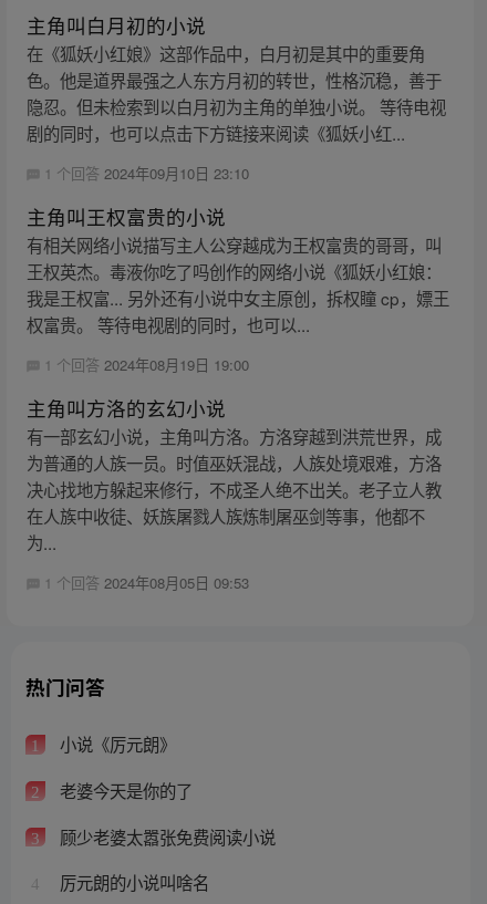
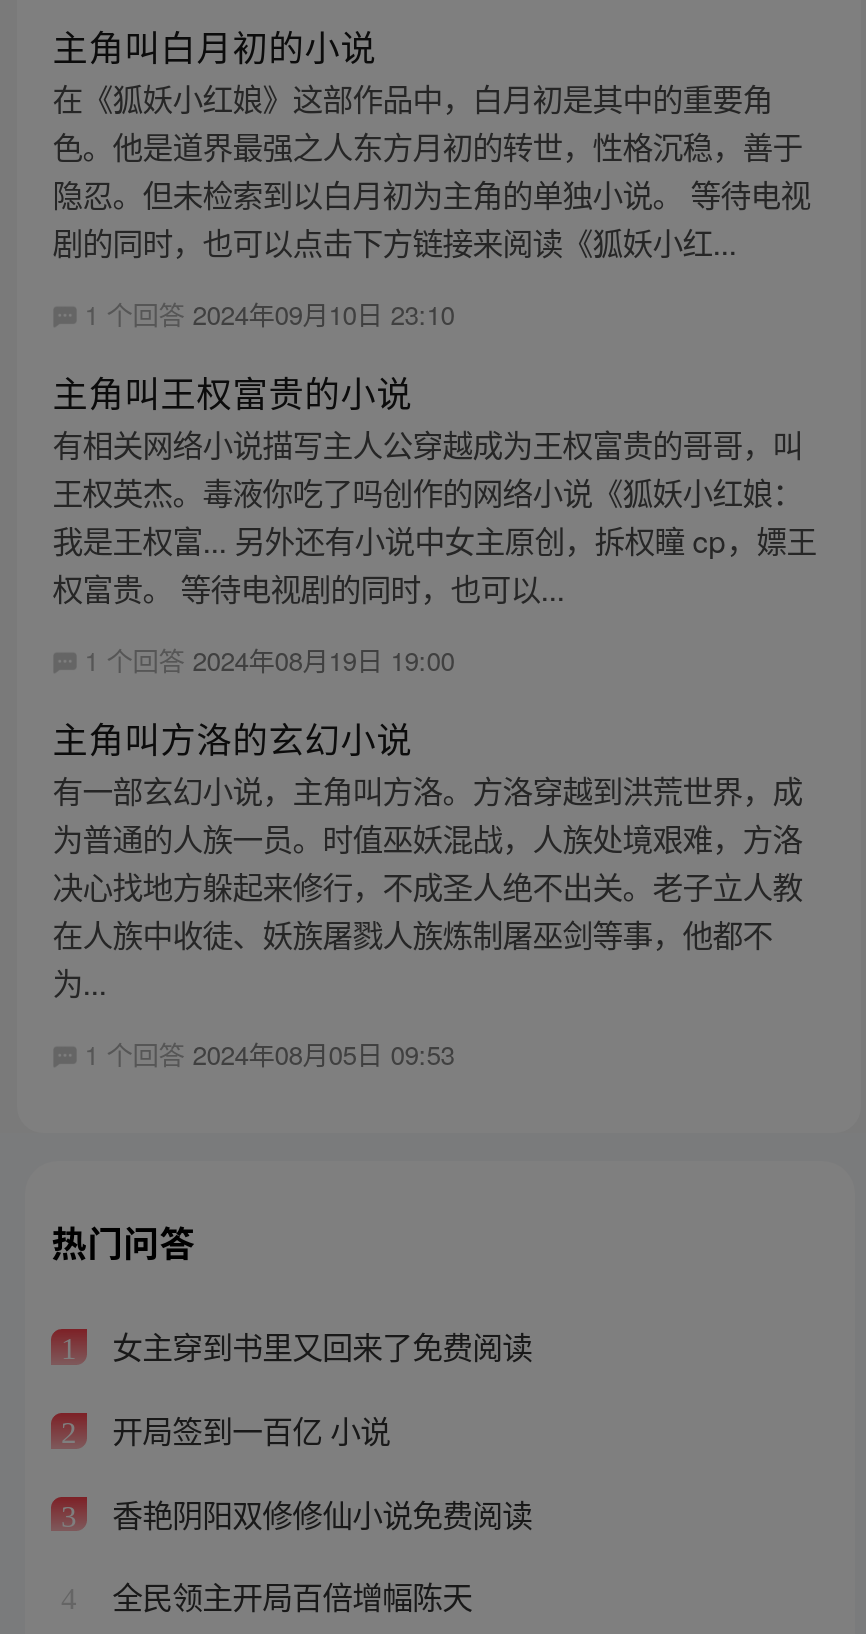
[55,732,176,756] 小说《厉元朗》 -> [104,1324,532,1368] 女主穿到书里又回来了免费阅读
[55,778,192,802] 老婆今天是你的了 -> [104,1407,390,1451] 开局签到一百亿 小说
[55,824,275,848] 顾少老婆太嚣张免费阅读小说 -> [104,1490,532,1534] 香艳阴阳双修修仙小说免费阅读
[55,870,209,894] 厉元朗的小说叫啥名 -> [104,1574,472,1618] 全民领主开局百倍增幅陈天

